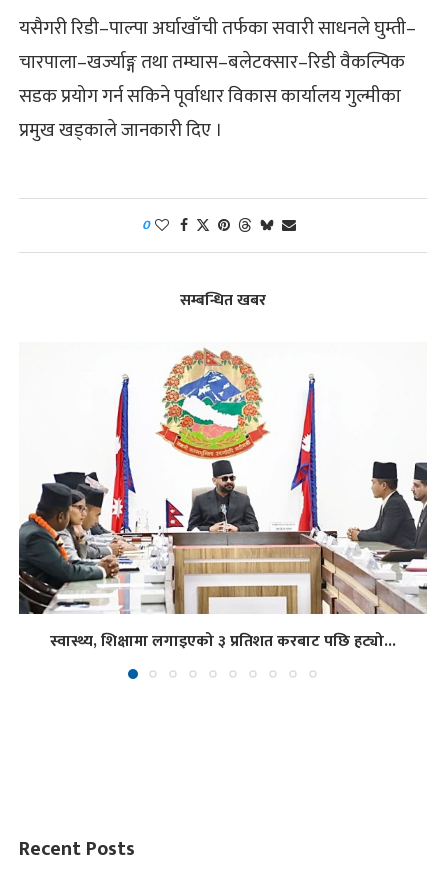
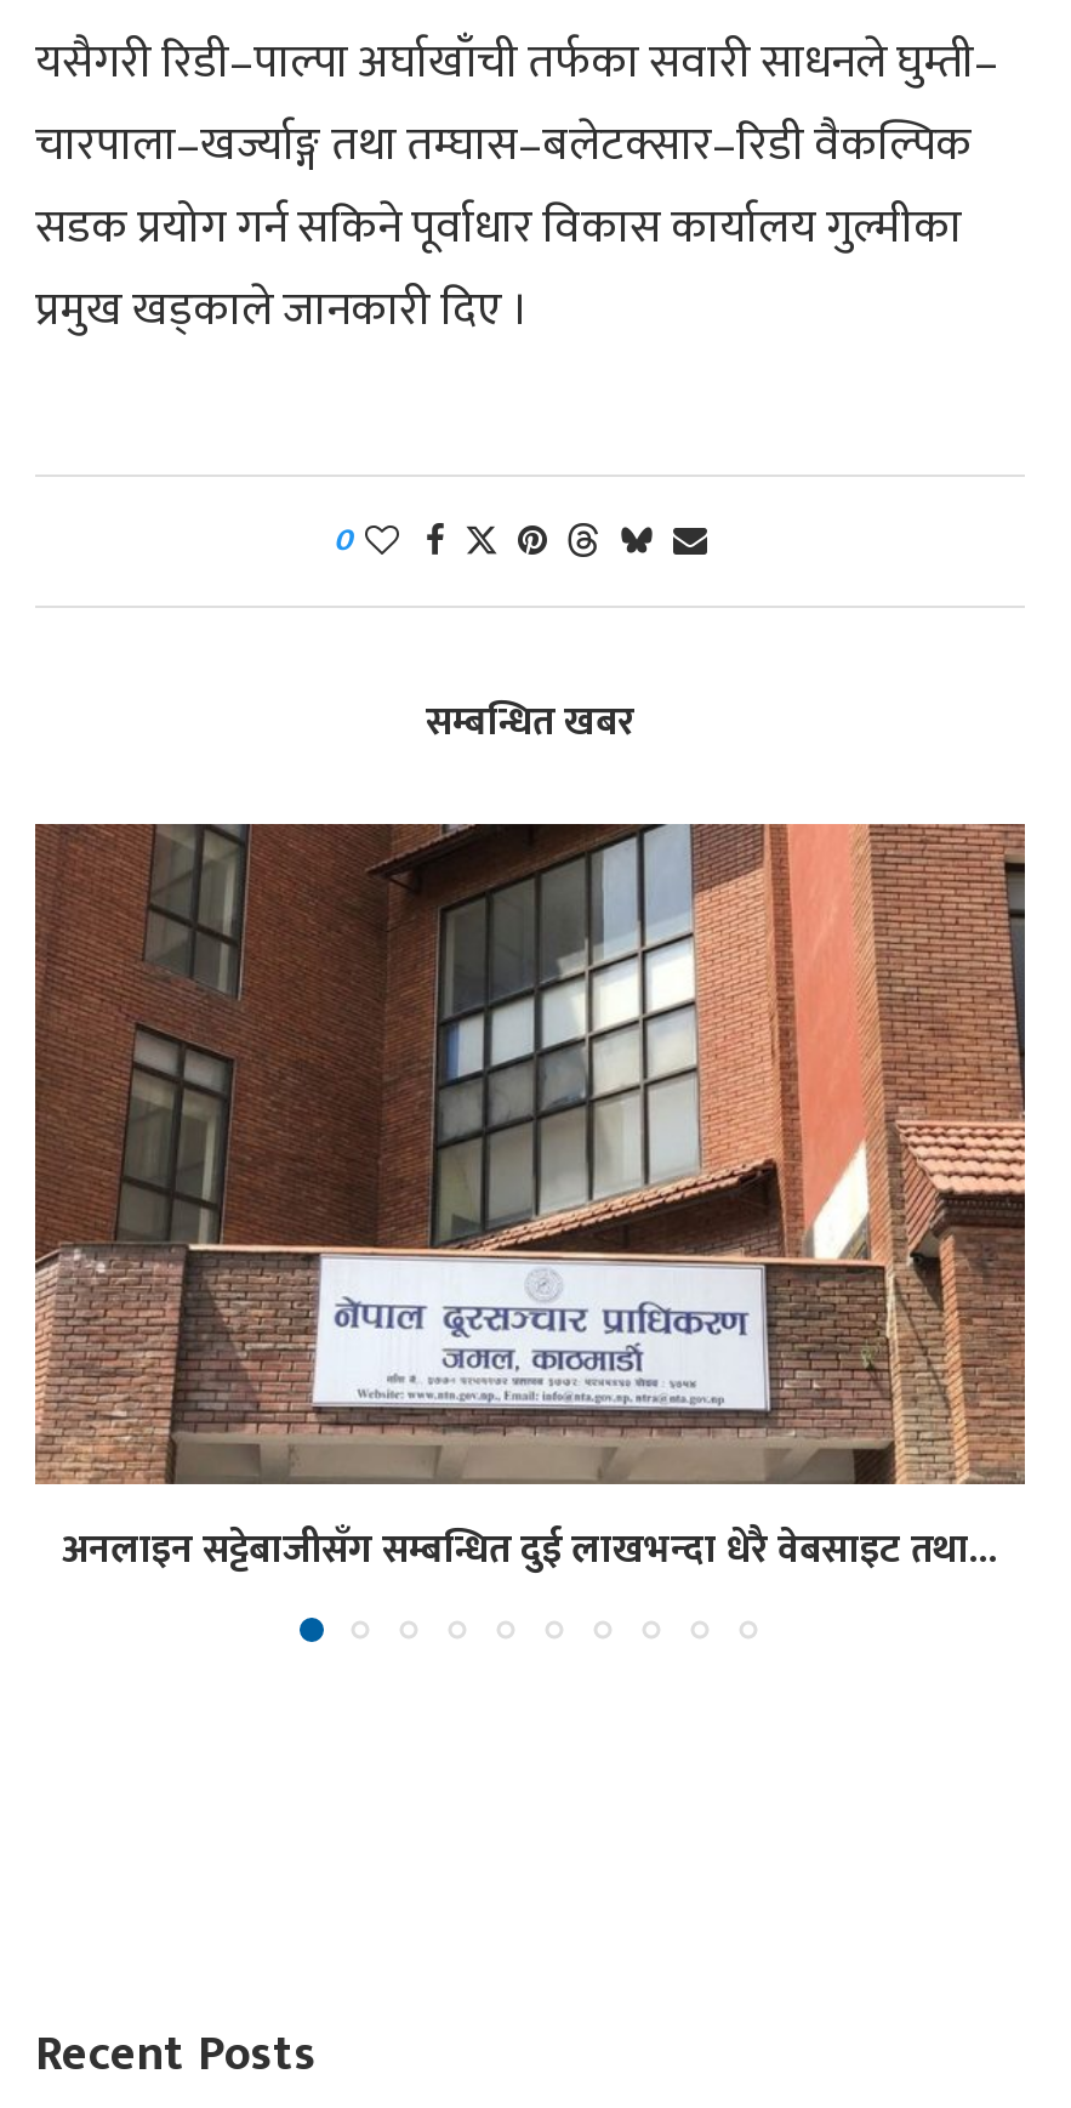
[18,342,428,655] [image] | स्वास्थ्य, शिक्षामा लगाइएको ३ प्रतिशत करबाट पछि हट्यो... -> [33,822,1027,1584] [image] | अनलाइन सट्टेबाजीसँग सम्बन्धित दुई लाखभन्दा धेरै वेबसाइट तथा...

